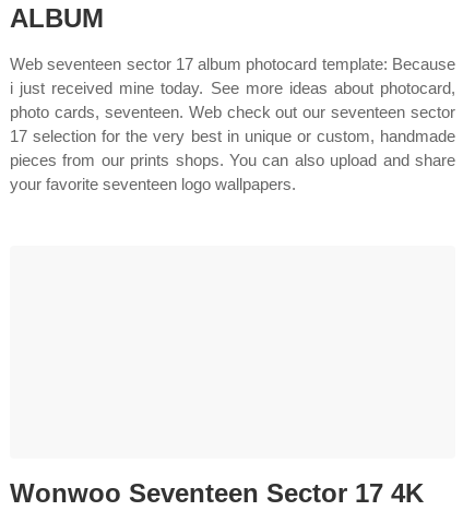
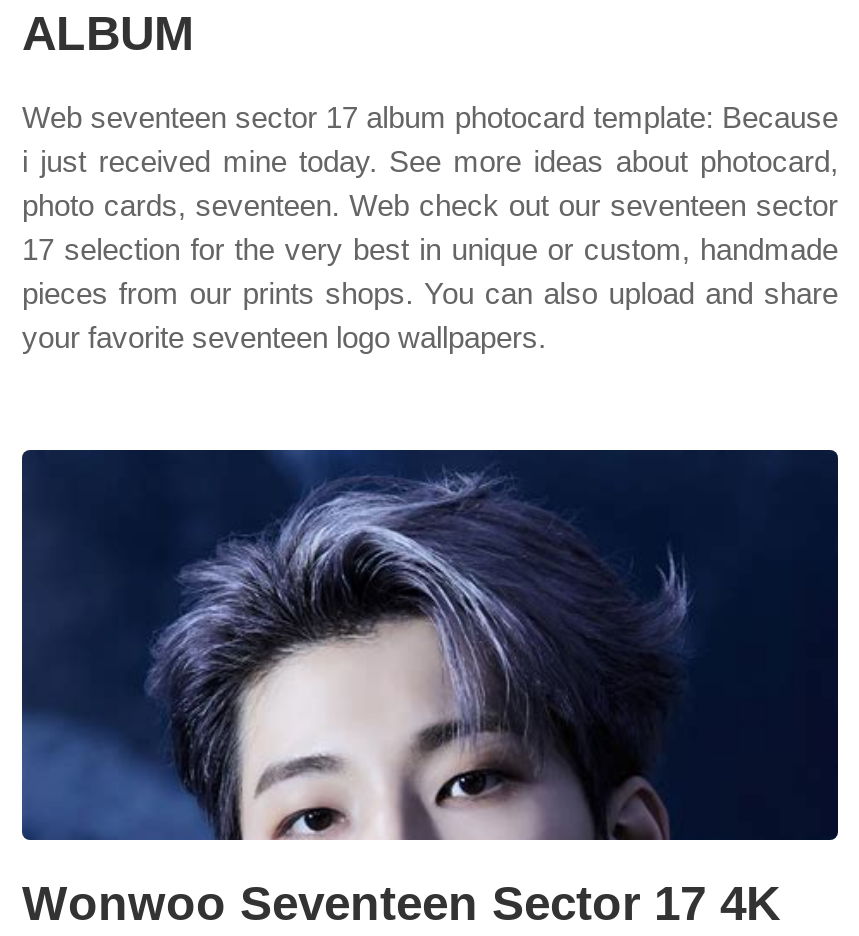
none -> [20,448,840,842] [image]

